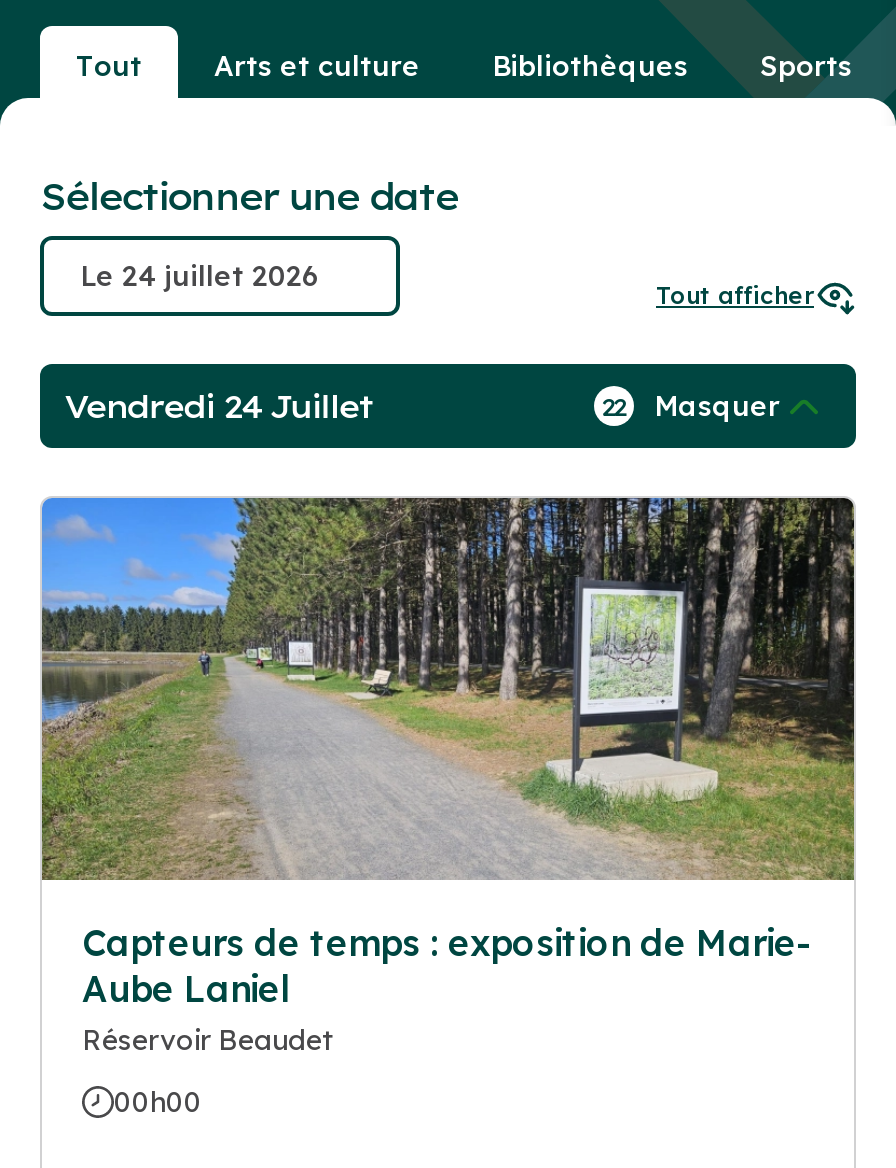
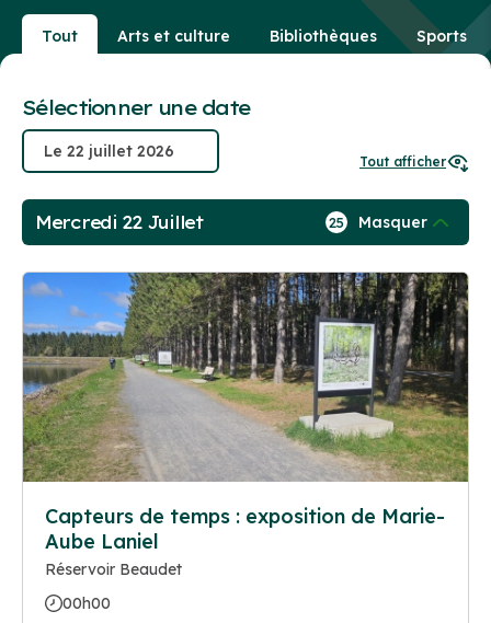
[64,386,373,426] Vendredi 24 Juillet -> [35,212,204,233] Mercredi 22 Juillet
[602,388,780,424] 22 Masquer -> [329,213,427,232] 25 Masquer

